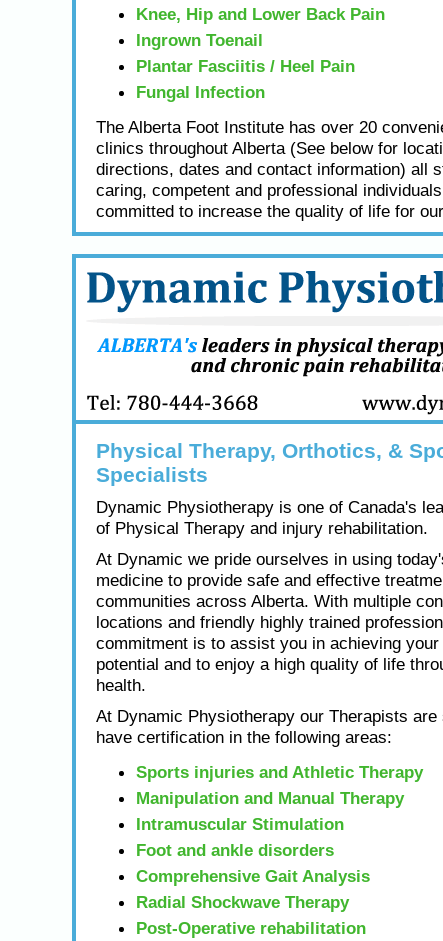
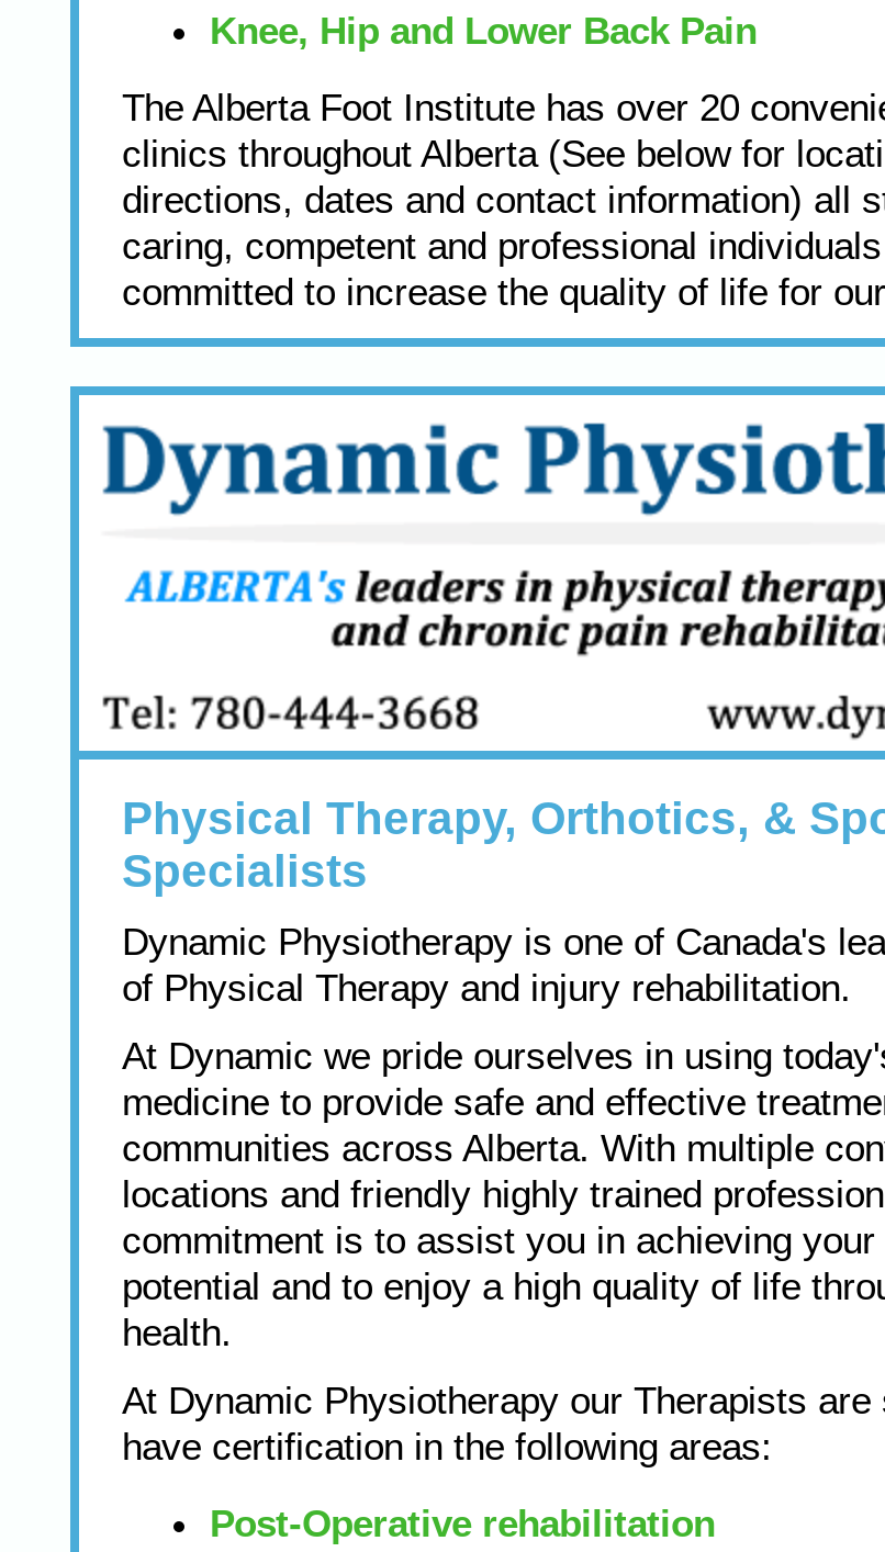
[135,30,354,102] Ingrown Toenail | Plantar Fasciitis / Heel Pain | Fungal Infection -> none
[135,762,422,912] Sports injuries and Athletic Therapy | Manipulation and Manual Therapy | Intramuscular Stimulation | Foot and ankle disorders | Comprehensive Gait Analysis | Radial Shockwave Therapy -> none

